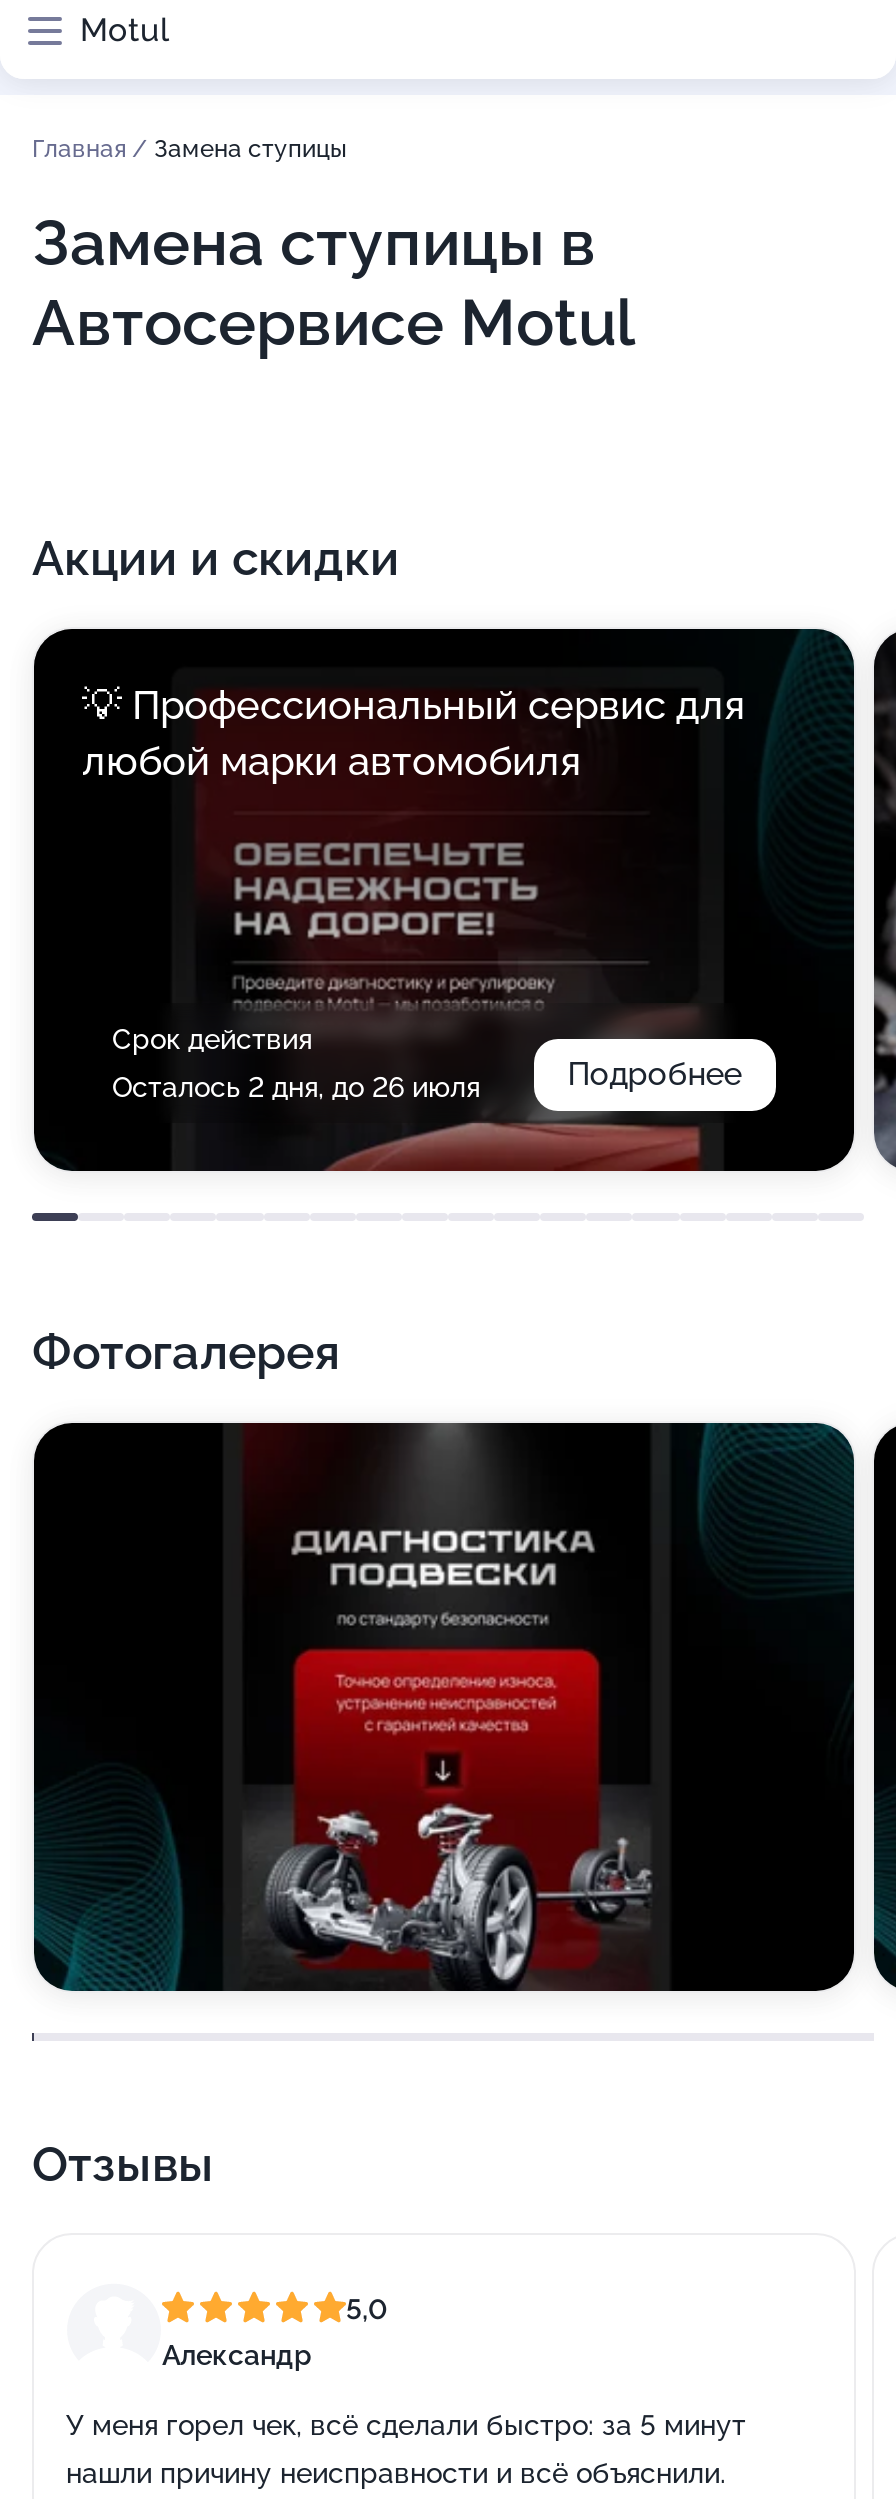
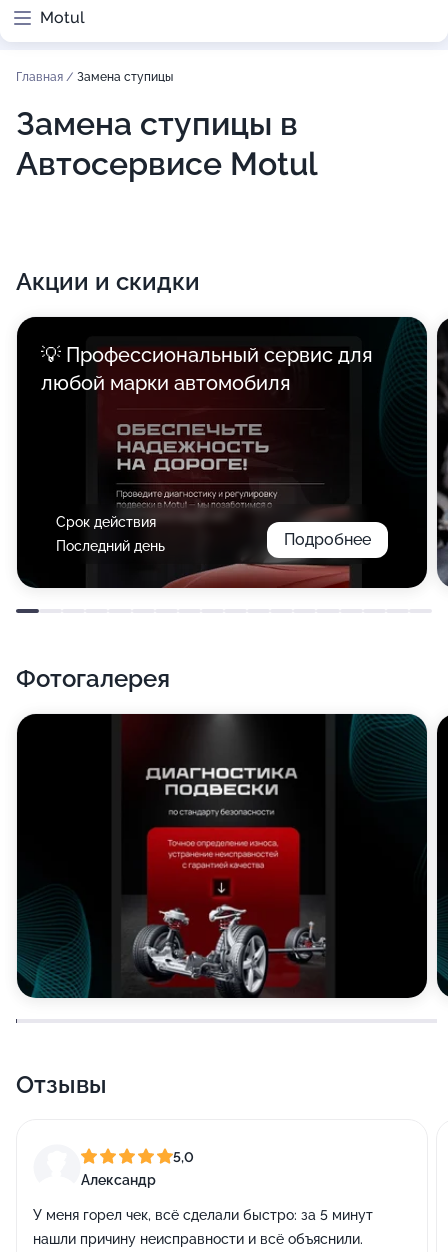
[112,1071,480,1103] Осталось 2 дня, до 26 июля -> [56,538,165,554] Последний день

